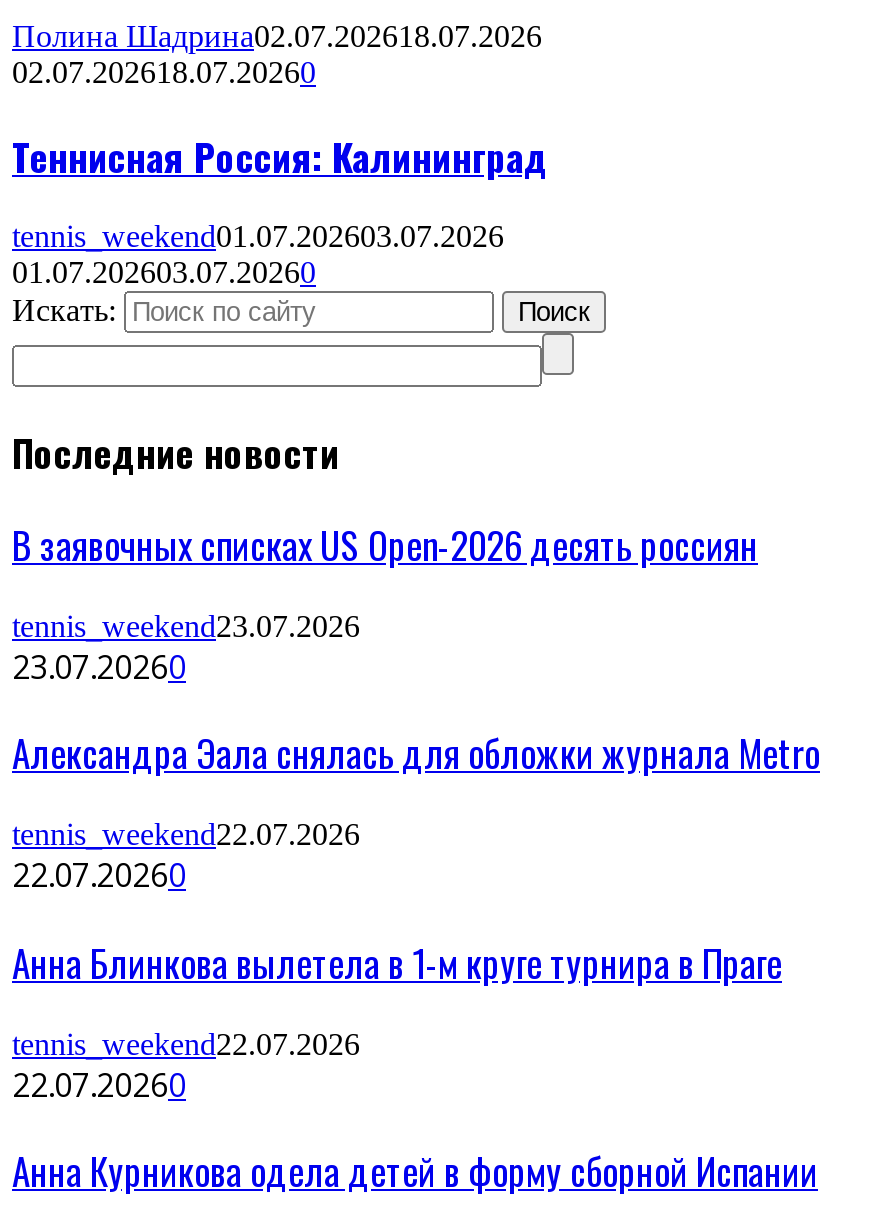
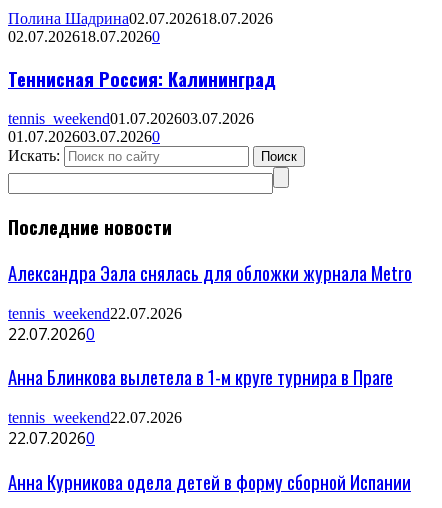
[12,517,758,688] В заявочных списках US Open-2026 десять россиян | tennis_weekend23.07.2026 | 23.07.20260 -> none

